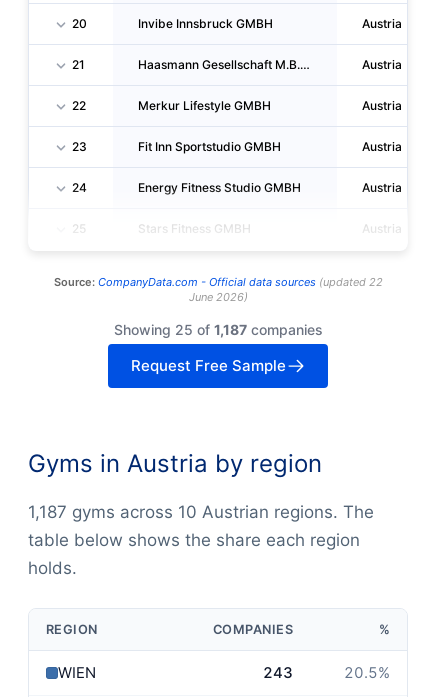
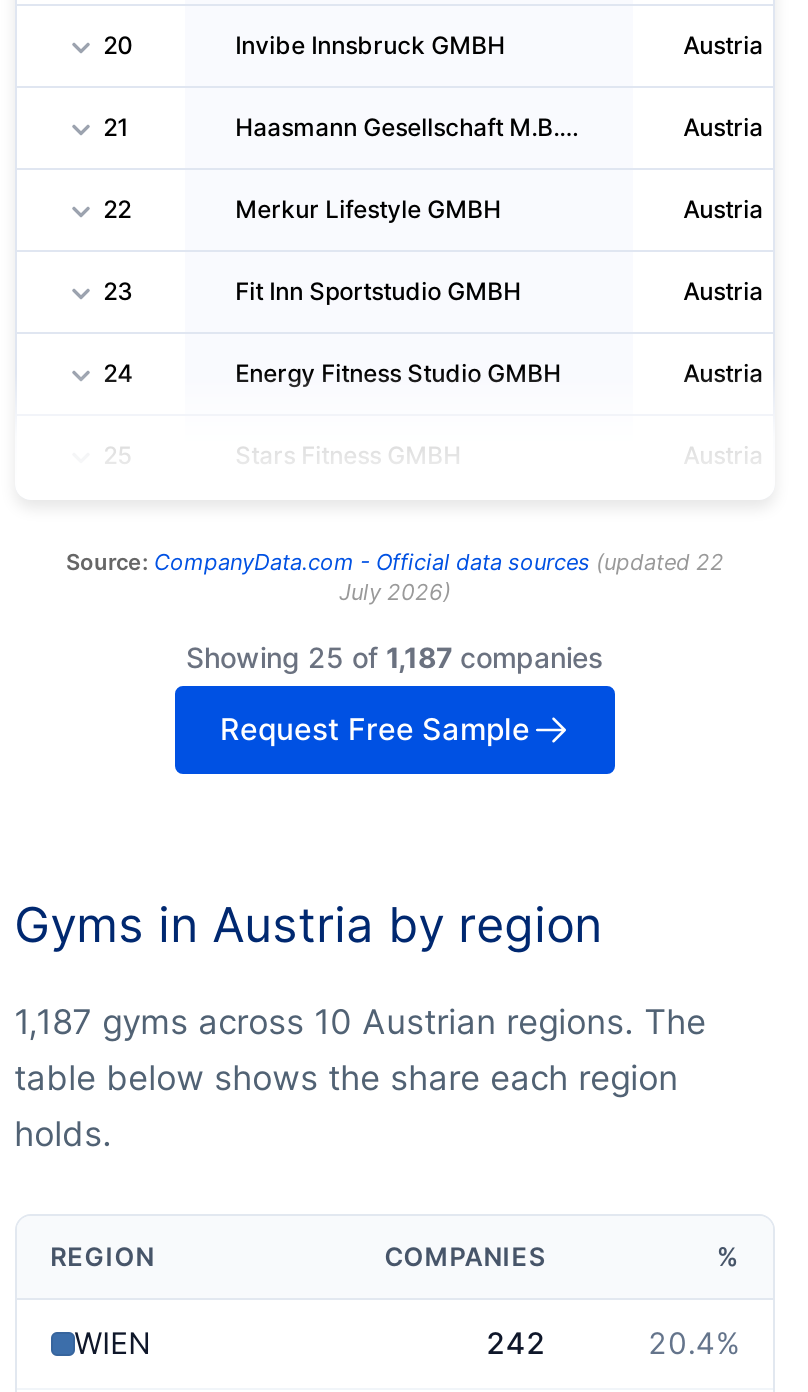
[188,290,247,304] June 2026) -> [339,577,451,605] July 2026)
[263,664,293,682] 243 -> [486,1325,546,1361] 242
[344,664,390,682] 20.5% -> [648,1325,740,1361] 20.4%

